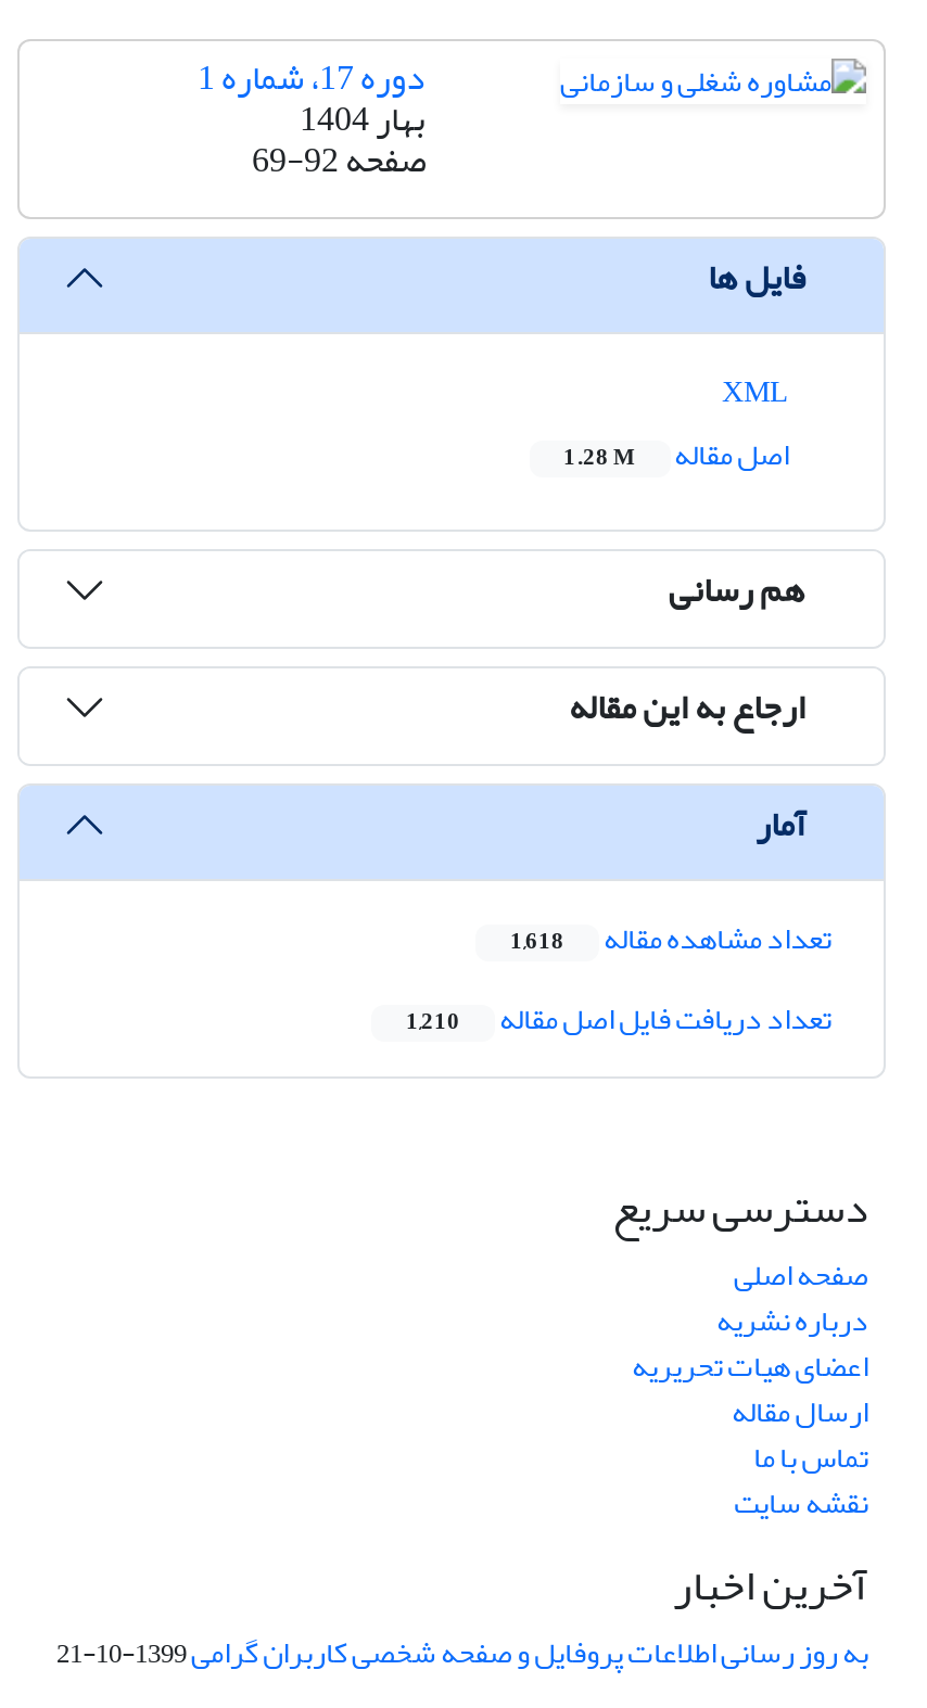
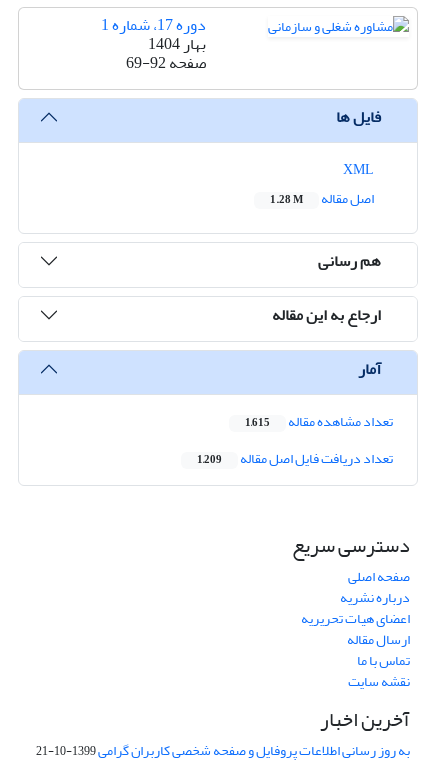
[510,910,831,969] تعداد مشاهده مقاله 1,618 -> [245,408,393,435] تعداد مشاهده مقاله 1,615
[406,991,831,1049] تعداد دریافت فایل اصل مقاله 1,210 -> [197,445,393,472] تعداد دریافت فایل اصل مقاله 1,209

